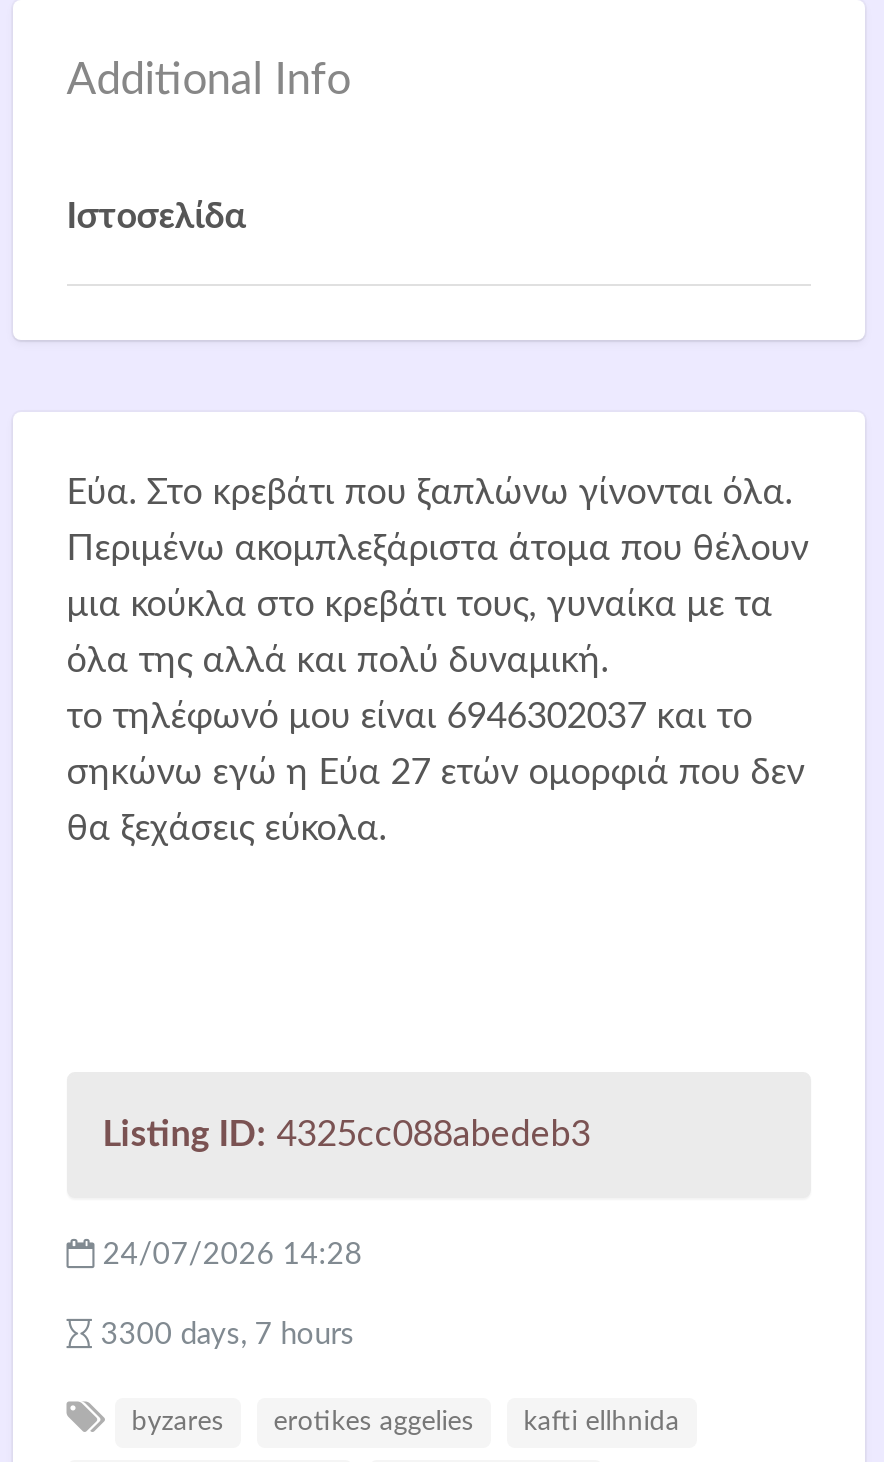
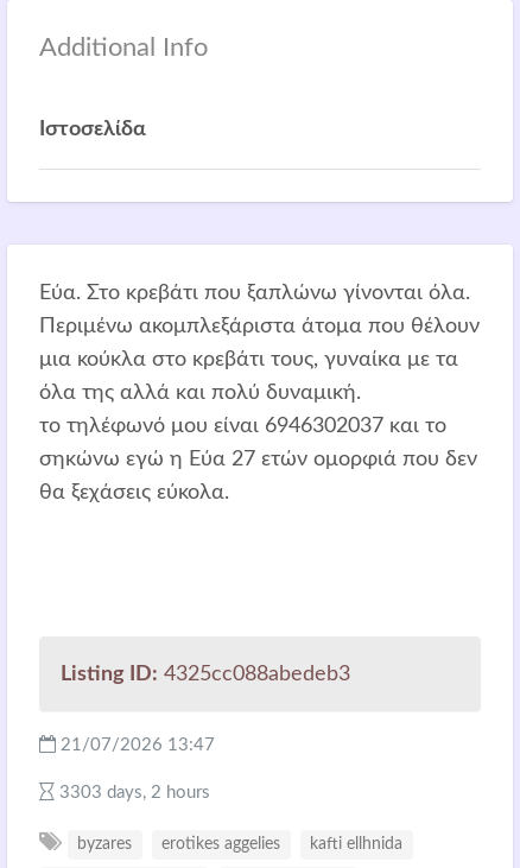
[94,1240,362,1270] 24/07/2026 14:28 -> [55,736,215,754] 21/07/2026 13:47
[92,1320,354,1350] 3300 days, 7 hours -> [54,784,210,802] 3303 days, 2 hours

